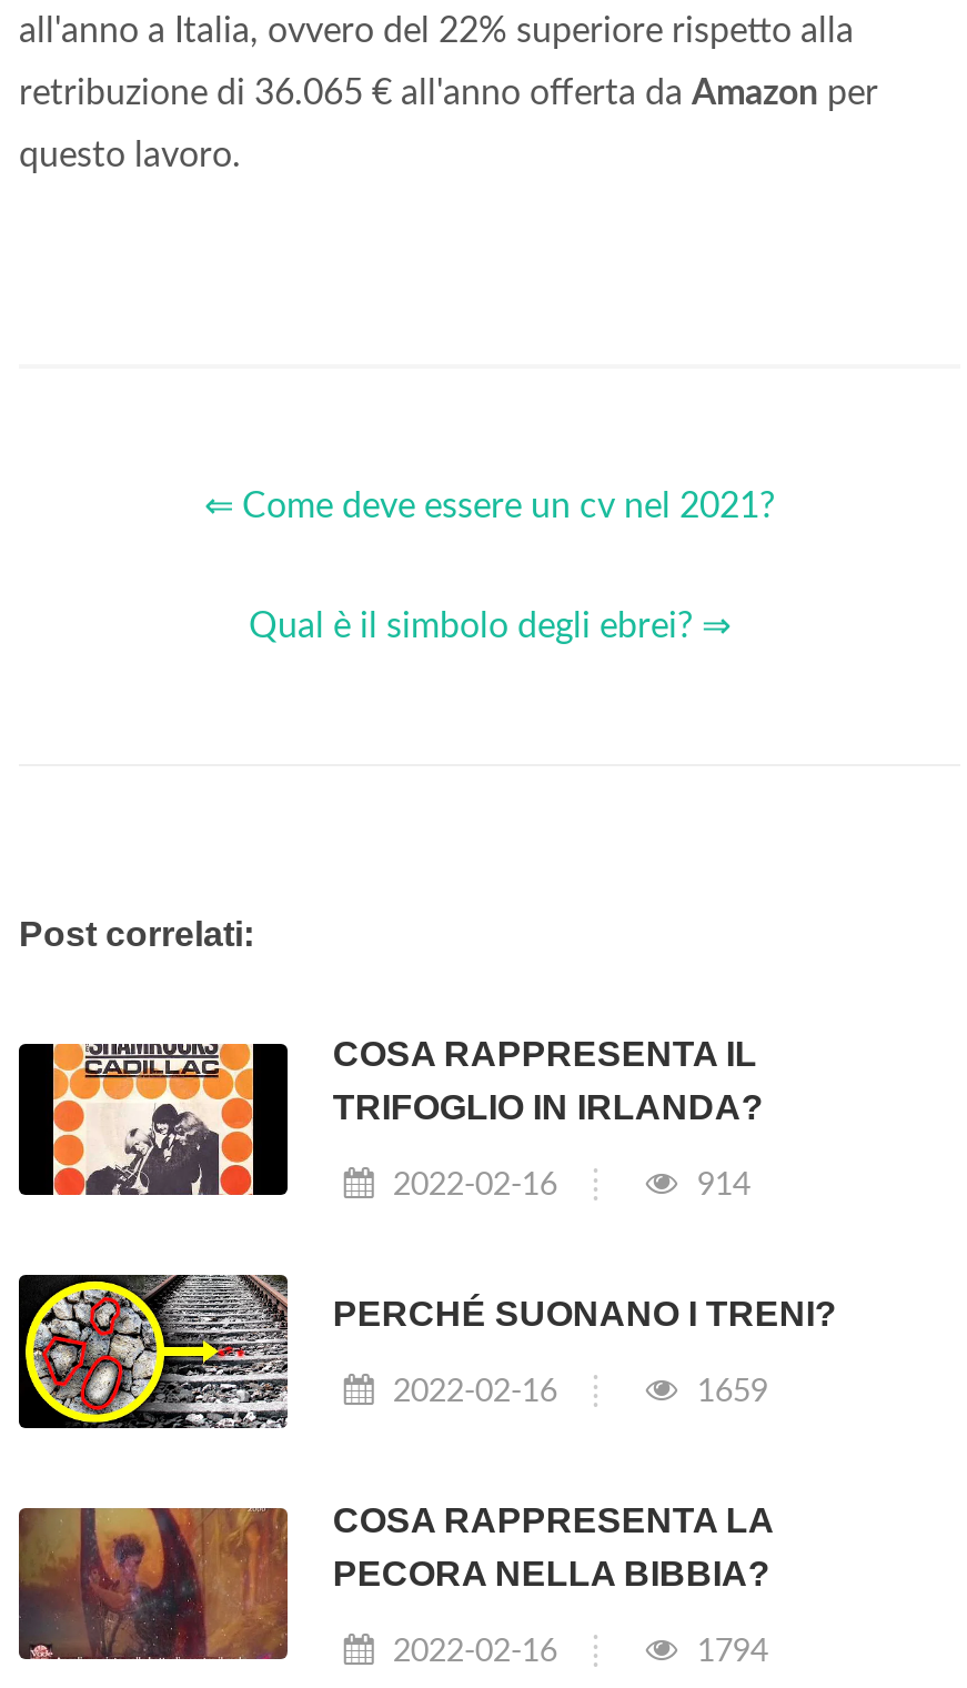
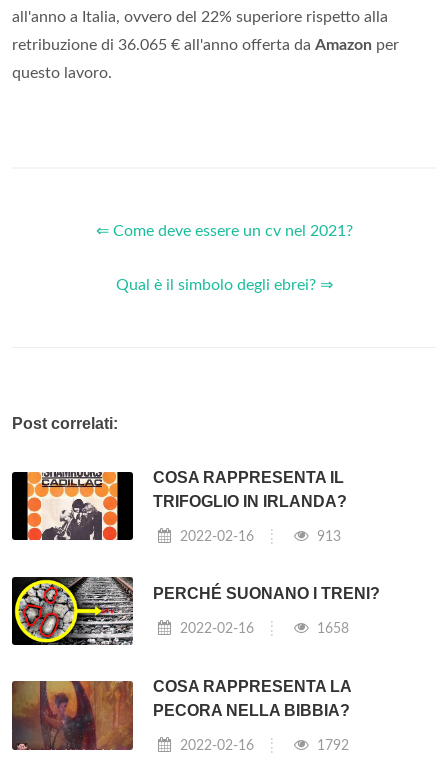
[688,1169,750,1202] 914 -> [313,529,341,544] 913
[688,1375,768,1408] 1659 -> [313,621,349,636] 1658
[688,1634,768,1667] 1794 -> [313,738,349,753] 1792

